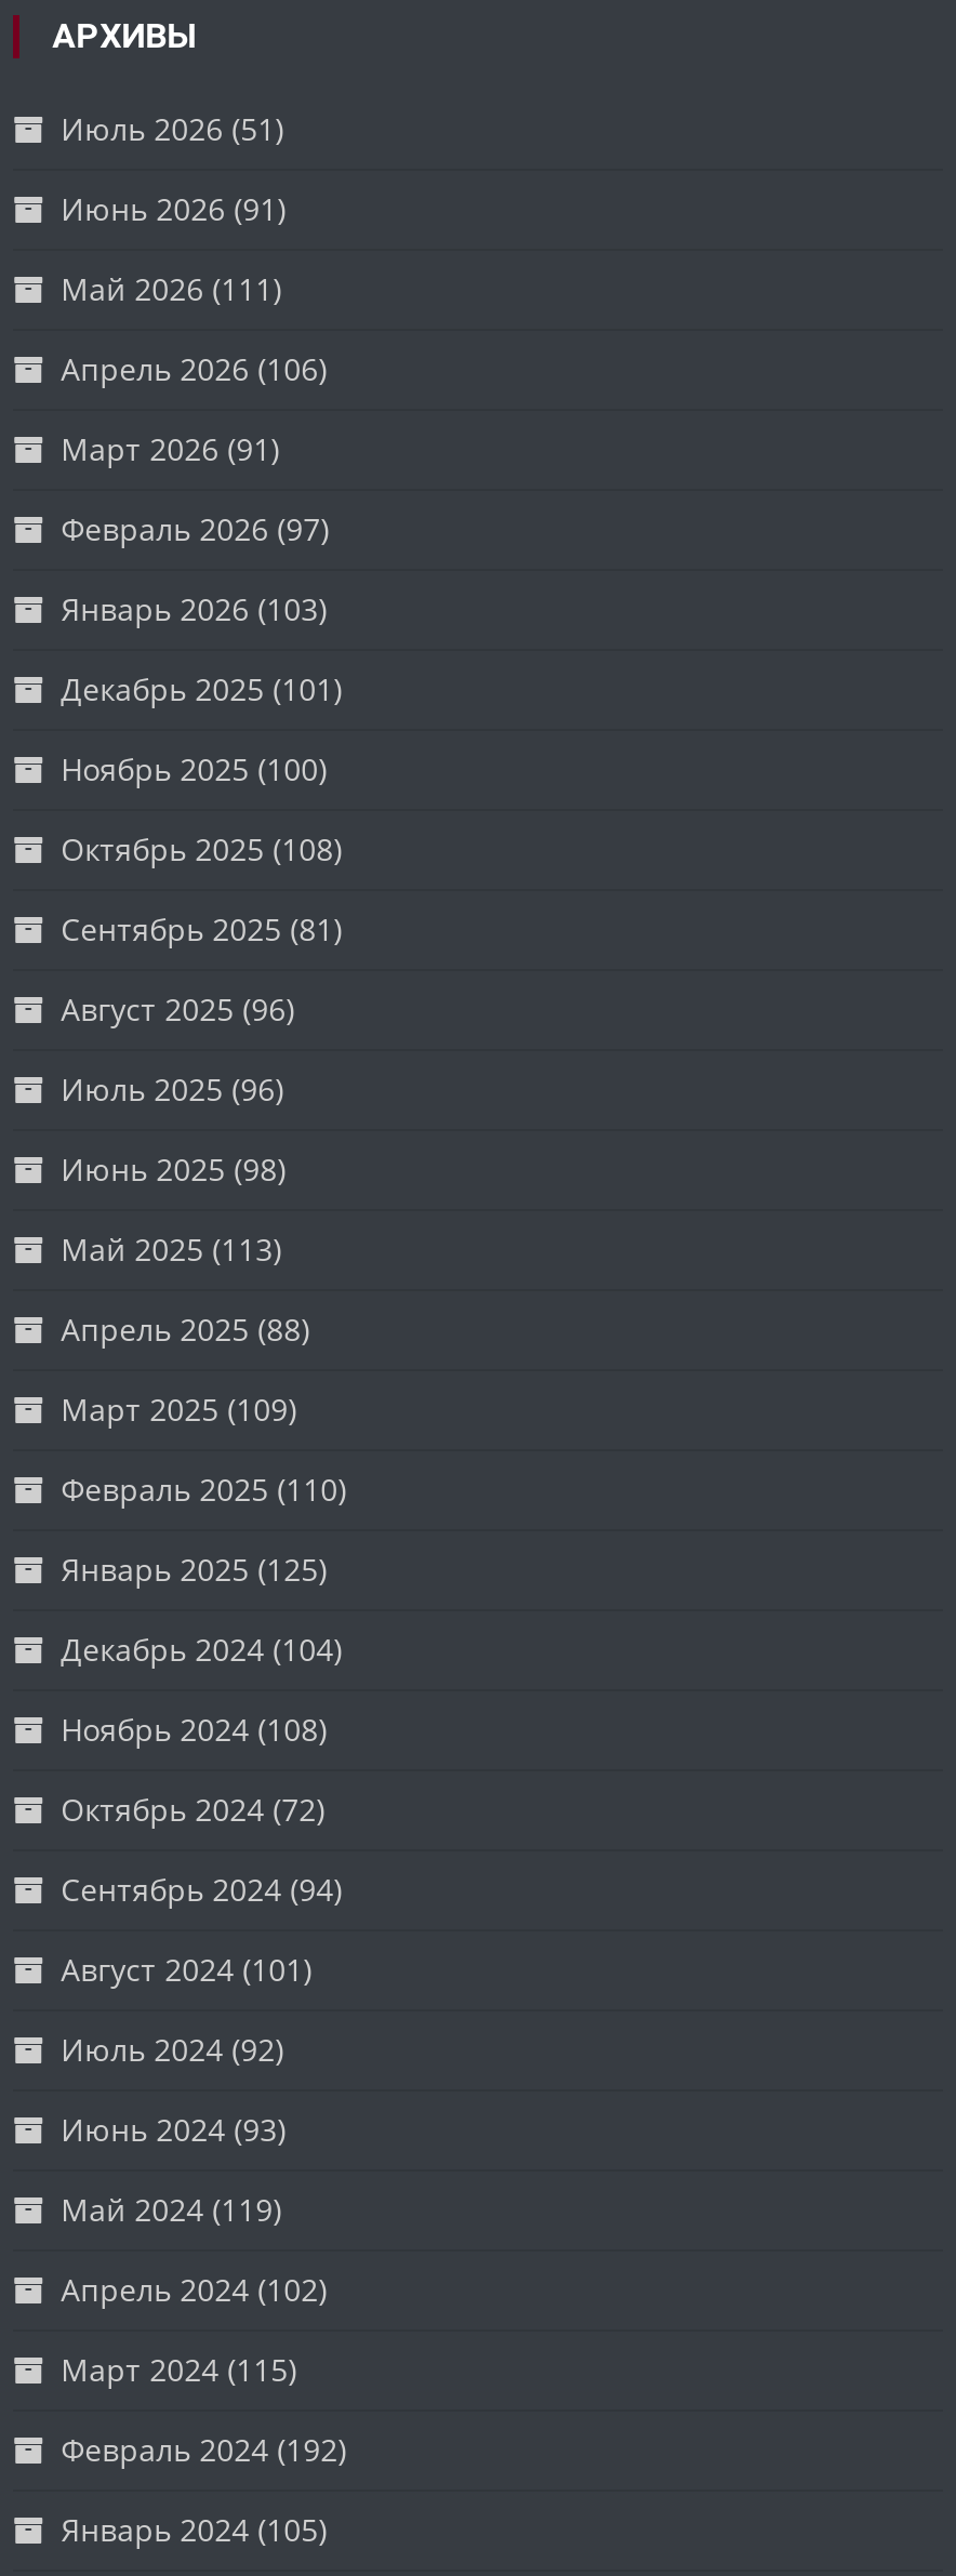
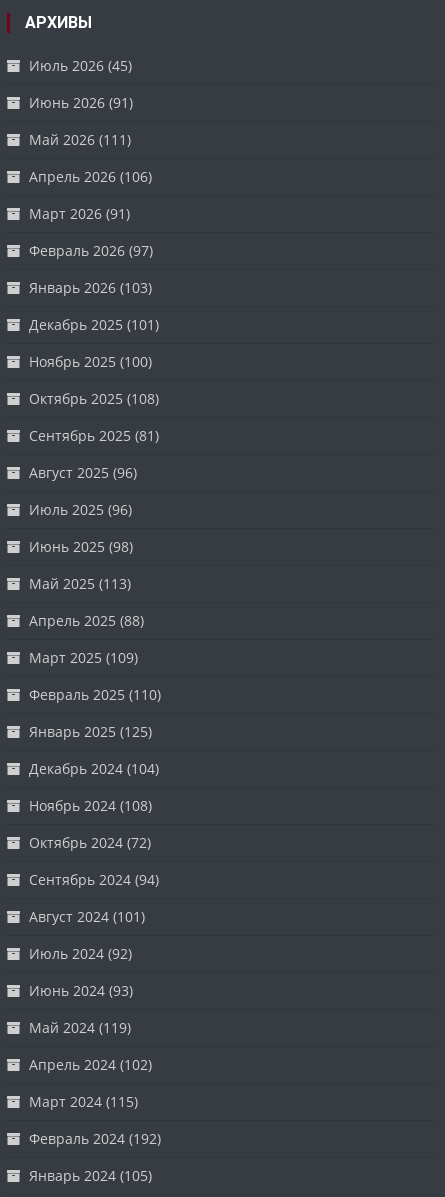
[61,107,284,149] Июль 2026 (51) -> [29,56,132,75] Июль 2026 (45)

